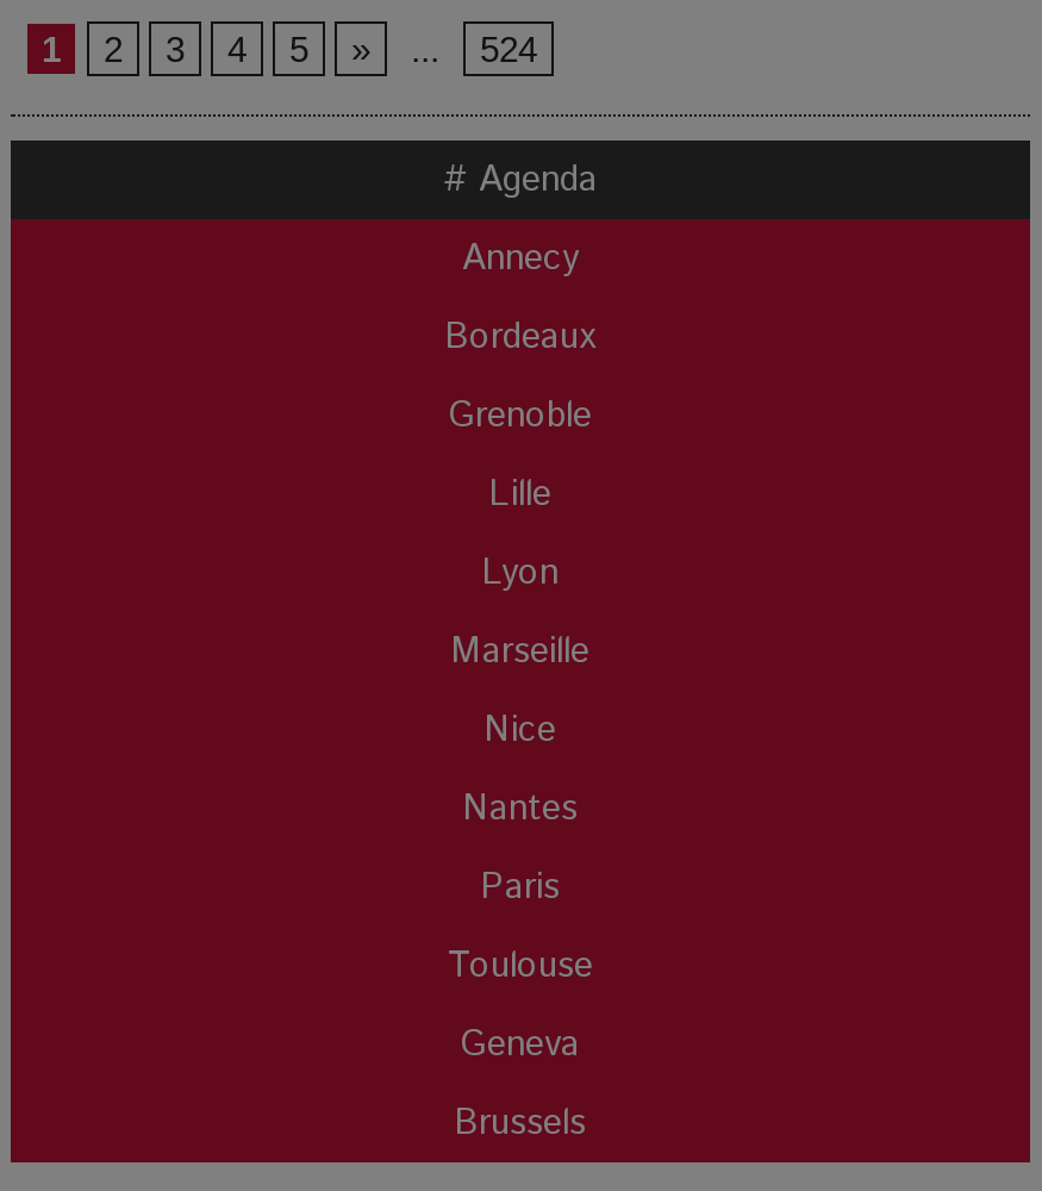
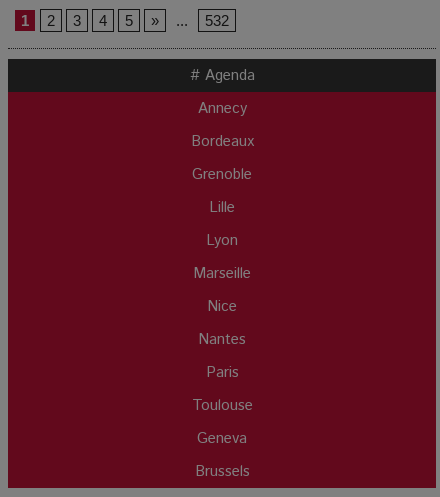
[480,29,537,69] 524 -> [205,12,229,29] 532

